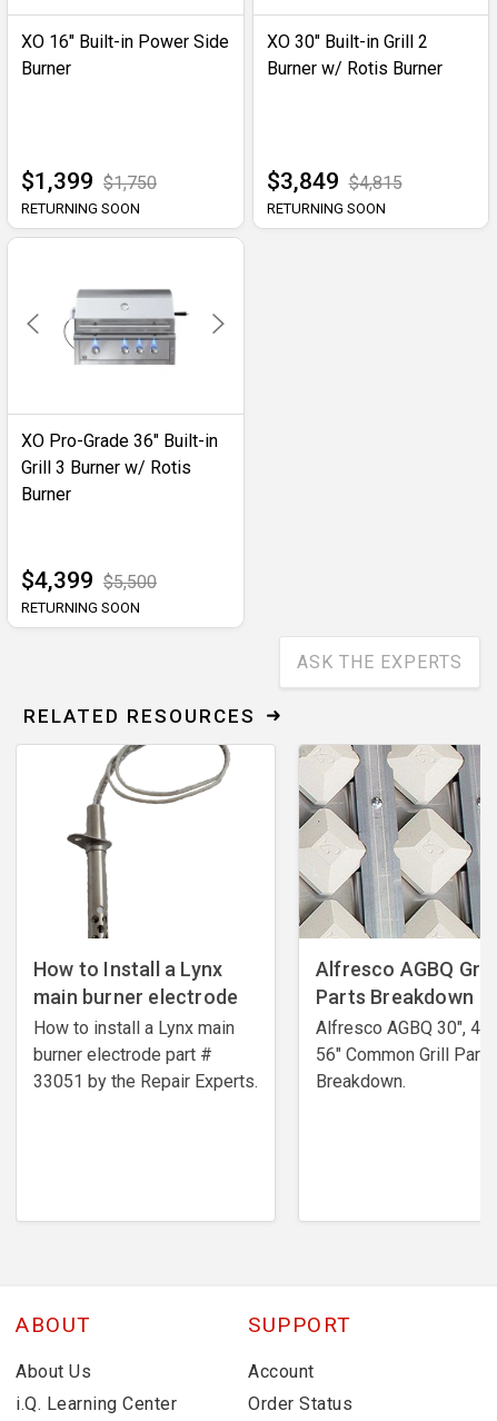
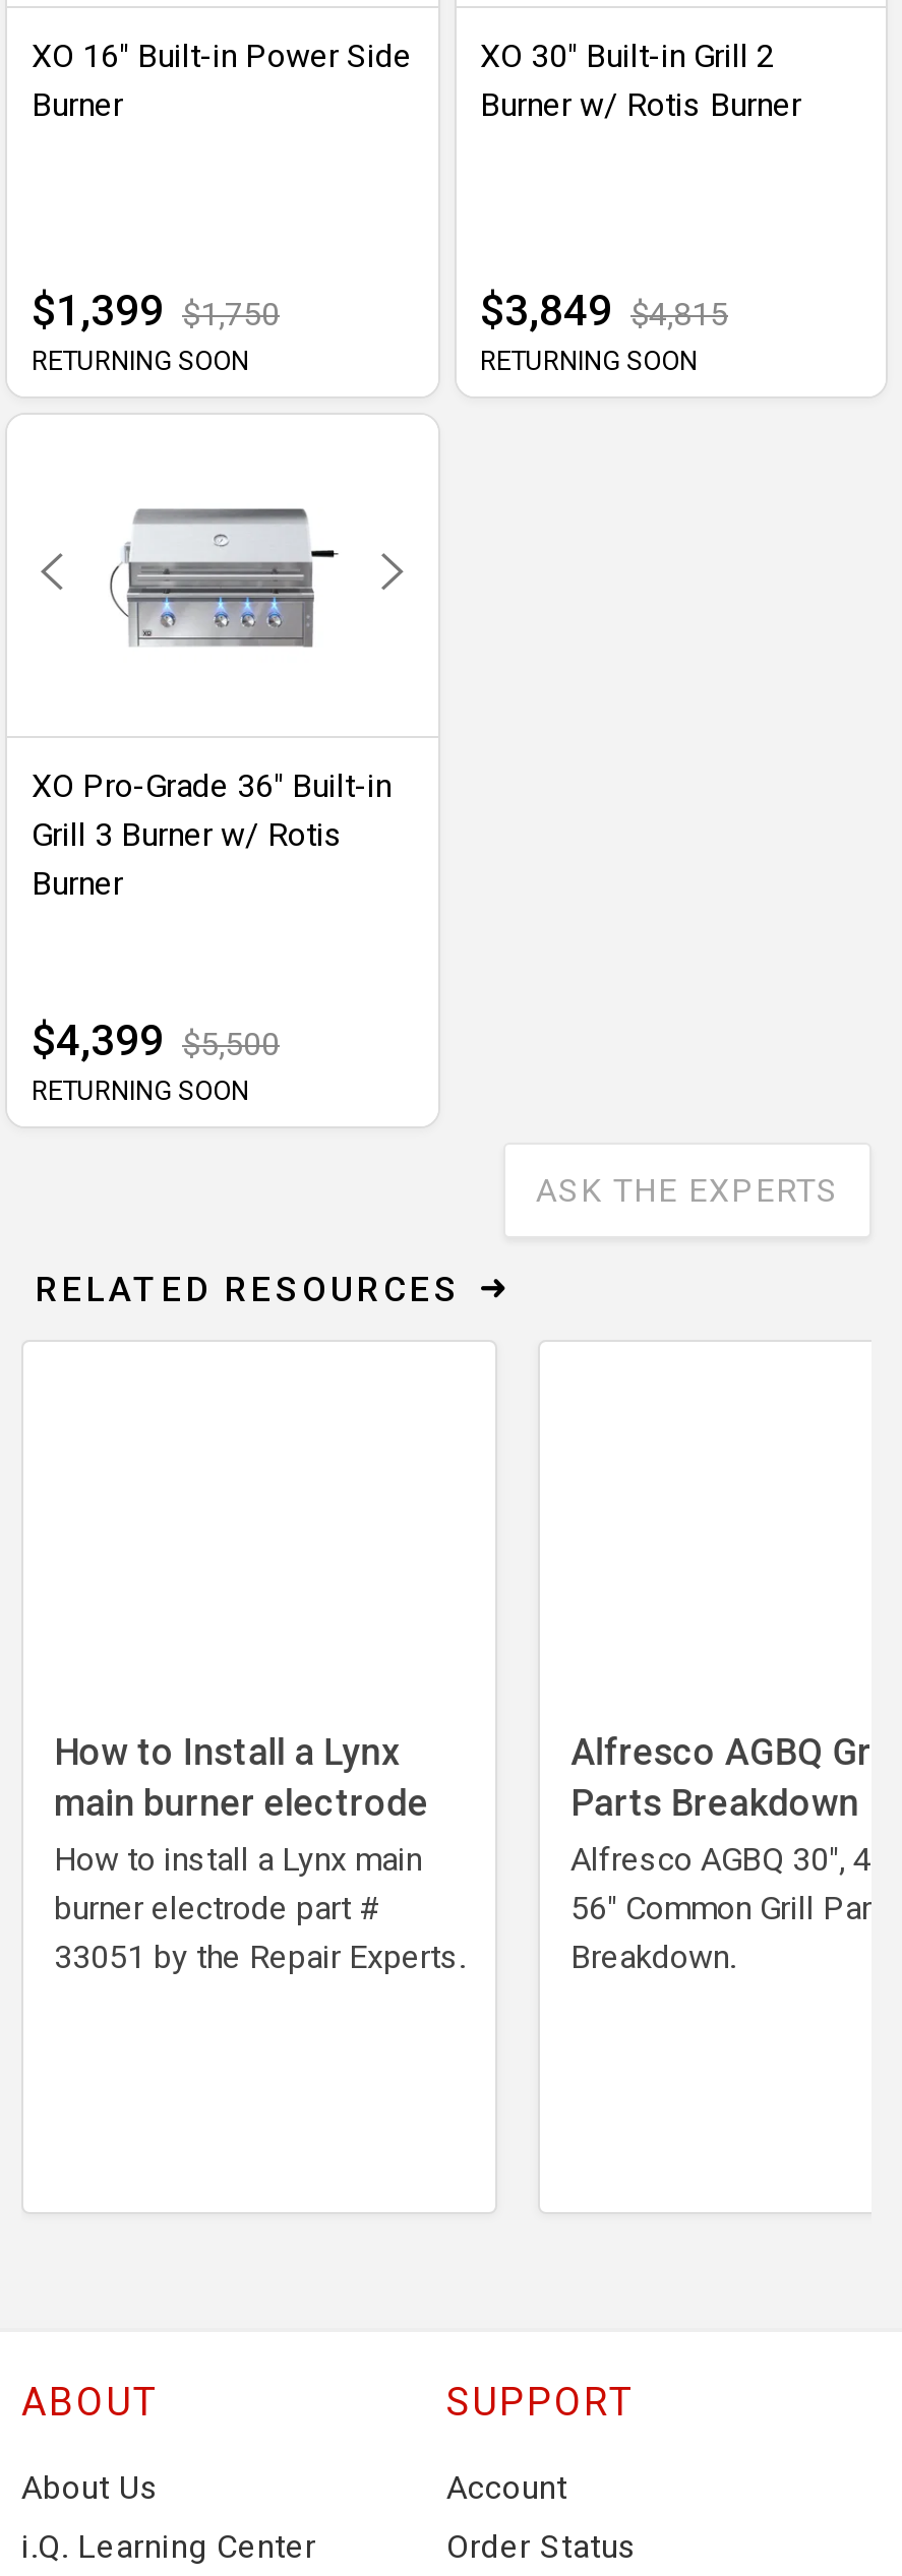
[66,744,231,940] [image] -> none
[298,744,481,940] [image] -> none

